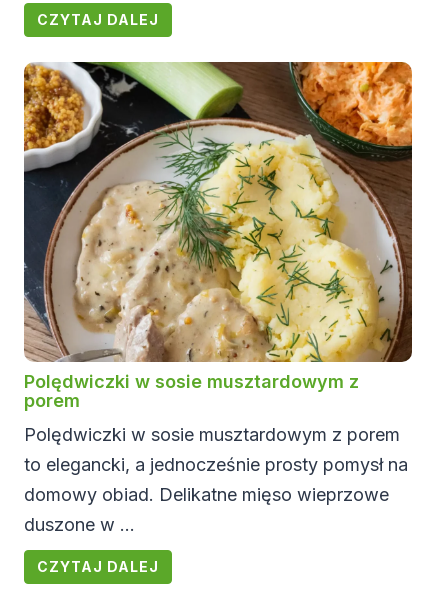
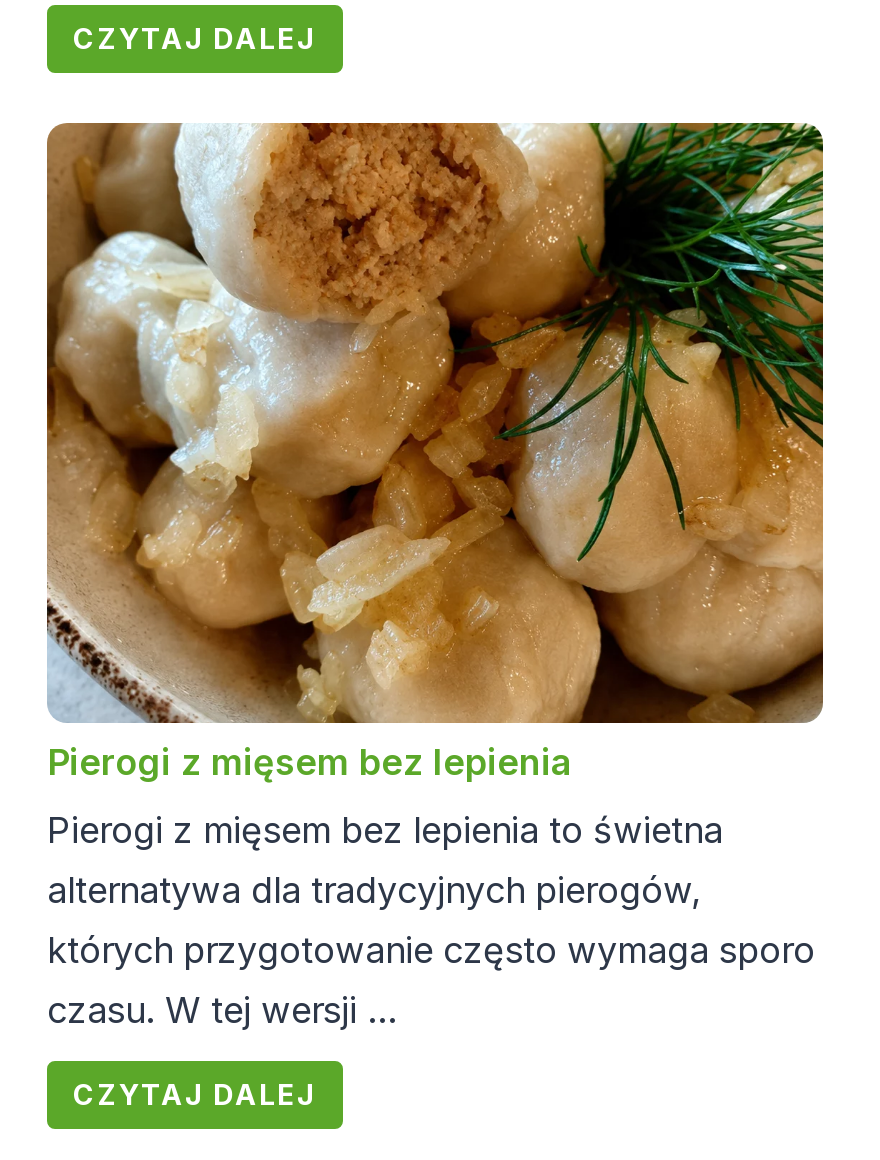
[23,61,413,411] [image] | Polędwiczki w sosie musztardowym z | porem -> [45,121,825,784] [image] | Pierogi z mięsem bez lepienia
[24,424,408,535] Polędwiczki w sosie musztardowym z porem | to elegancki, a jednocześnie prosty pomysł na | domowy obiad. Delikatne mięso wieprzowe | duszone w ... -> [47,810,815,1032] Pierogi z mięsem bez lepienia to świetna | alternatywa dla tradycyjnych pierogów, | których przygotowanie często wymaga sporo | czasu. W tej wersji ...

